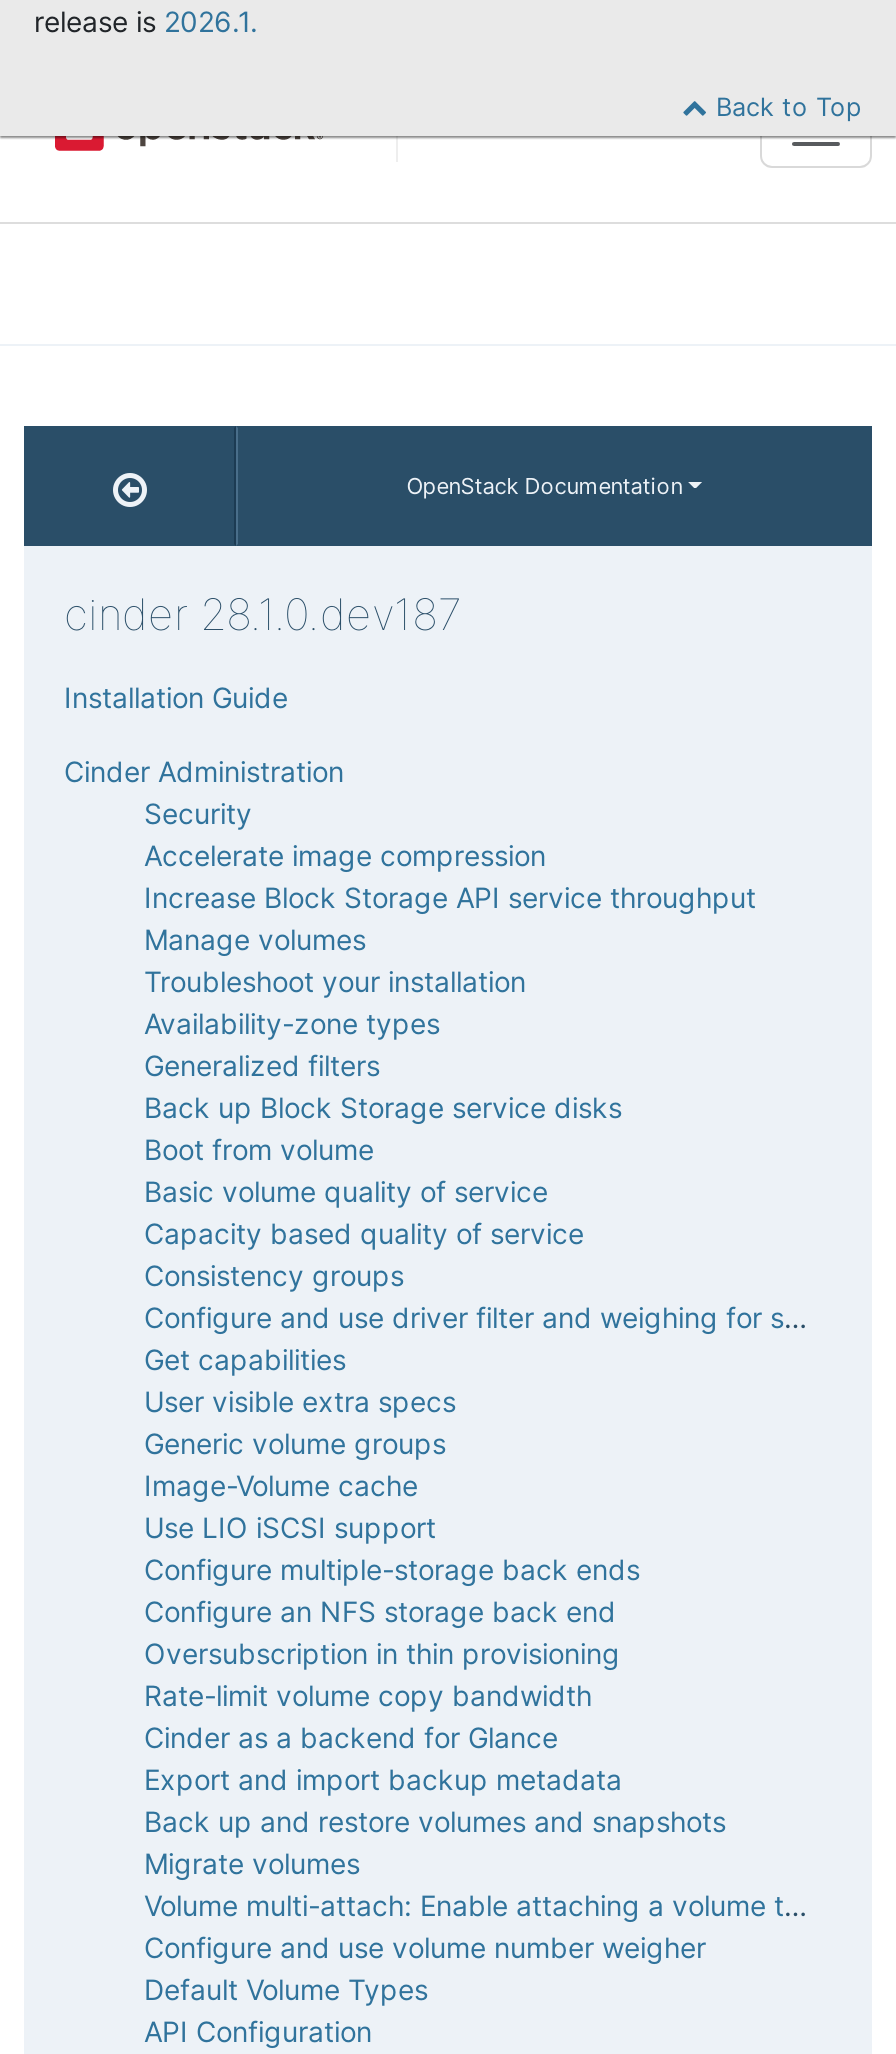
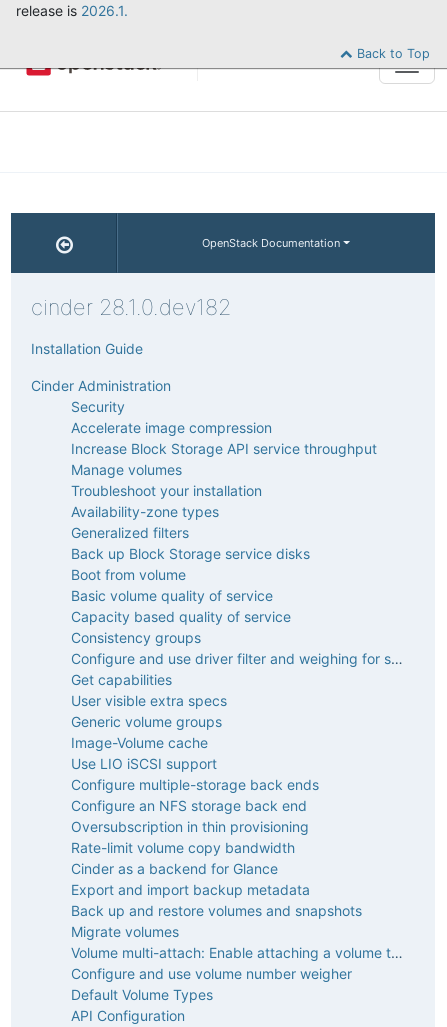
[64,588,462,640] cinder 28.1.0.dev187 -> [31,294,231,320] cinder 28.1.0.dev182

